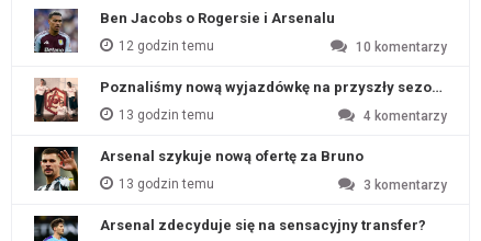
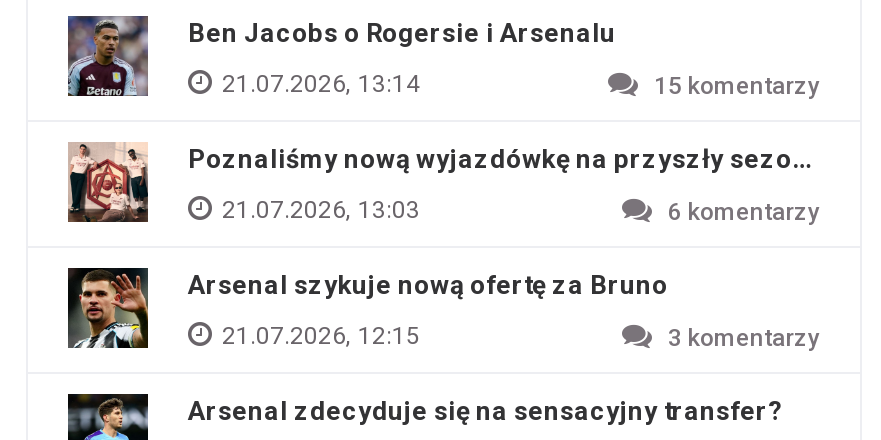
[115,38,447,55] 12 godzin temu | 10 komentarzy -> [216,70,820,100] 21.07.2026, 13:14 | 15 komentarzy
[115,107,447,124] 13 godzin temu | 4 komentarzy -> [216,196,820,226] 21.07.2026, 13:03 | 6 komentarzy
[115,176,214,192] 13 godzin temu -> [216,322,420,350] 21.07.2026, 12:15

